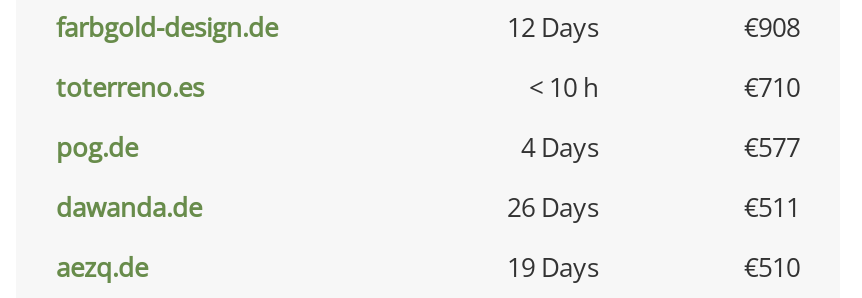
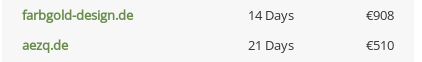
[507,9,599,45] 12 Days -> [247,6,293,24] 14 Days
[56,69,800,225] toterreno.es | < 10 h | €710 | pog.de | 4 Days | €577 | dawanda.de | 26 Days | €511 -> none
[507,249,599,285] 19 Days -> [247,36,293,54] 21 Days

